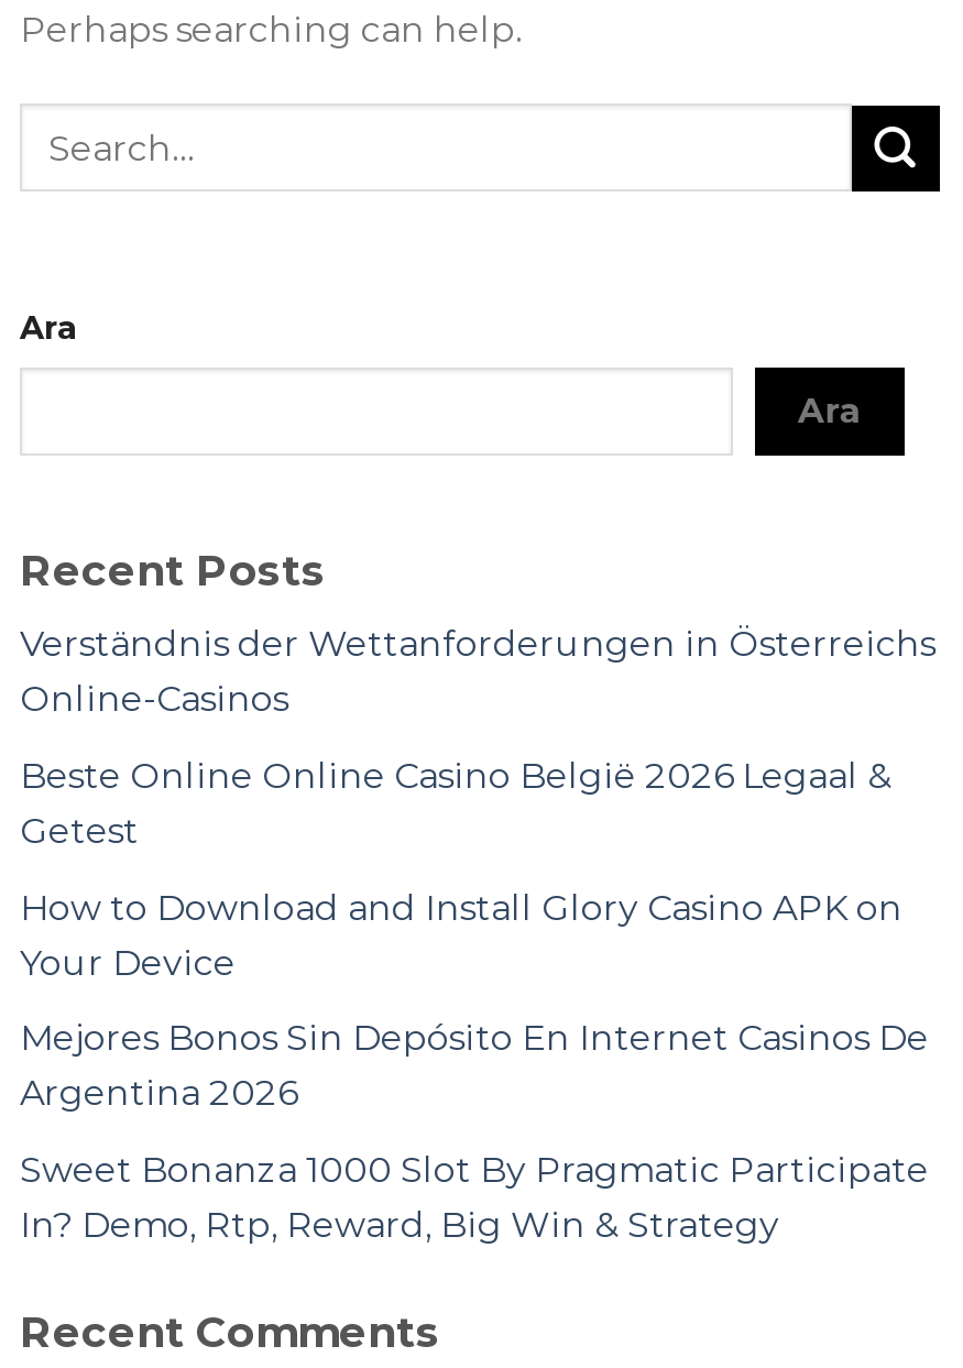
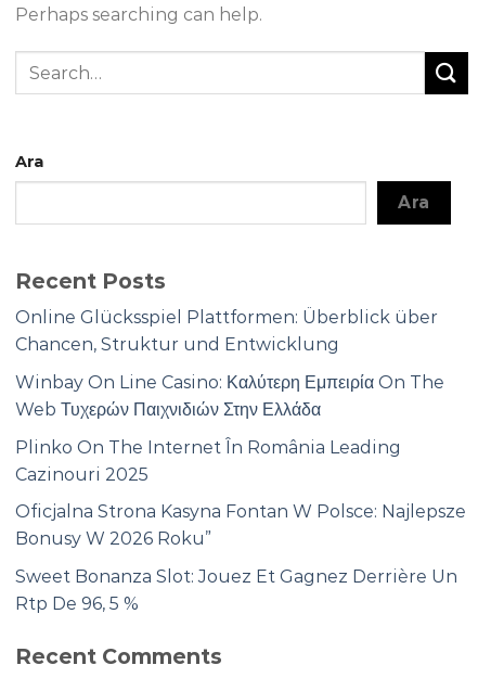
[20,624,935,720] Verständnis der Wettanforderungen in Österreichs | Online-Casinos -> [15,307,438,355] Online Glücksspiel Plattformen: Überblick über | Chancen, Struktur und Entwicklung
[20,755,891,852] Beste Online Online Casino België 2026 Legaal & | Getest -> [15,372,444,420] Winbay On Line Casino: Καλύτερη Εμπειρία On The | Web Τυχερών Παιχνιδιών Στην Ελλάδα
[20,886,902,983] How to Download and Install Glory Casino APK on | Your Device -> [15,437,401,484] Plinko On The Internet În România Leading | Cazinouri 2025
[20,1017,929,1114] Mejores Bonos Sin Depósito En Internet Casinos De | Argentina 2026 -> [15,501,466,549] Oficjalna Strona Kasyna Fontan W Polsce: Najlepsze | Bonusy W 2026 Roku”
[20,1148,929,1245] Sweet Bonanza 1000 Slot By Pragmatic Participate | In? Demo, Rtp, Reward, Big Win & Strategy -> [15,566,457,614] Sweet Bonanza Slot: Jouez Et Gagnez Derrière Un | Rtp De 96, 5 %

